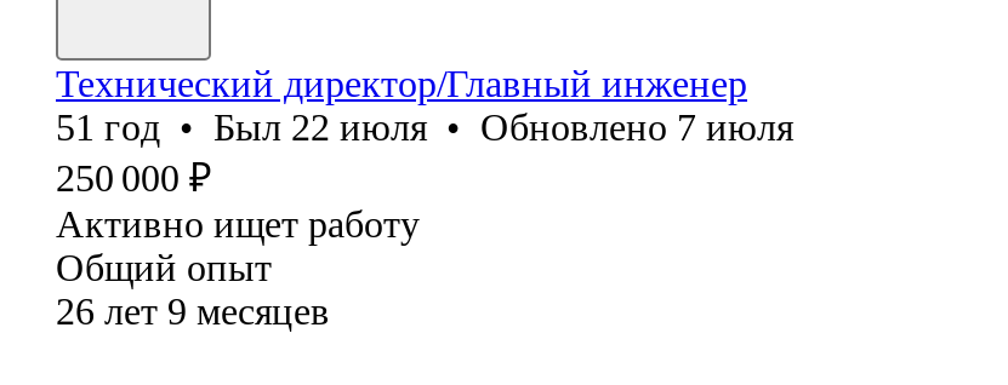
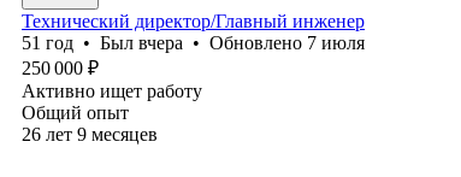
[56,106,793,147] 51 год • Был 22 июля • Обновлено 7 июля -> [22,32,365,53] 51 год • Был вчера • Обновлено 7 июля

